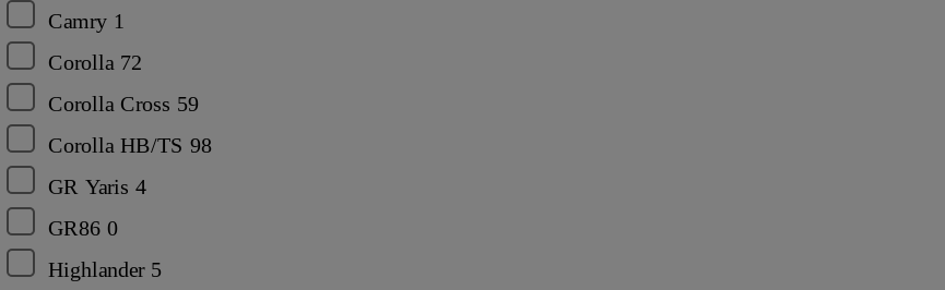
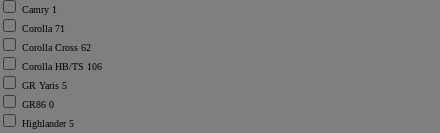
[48,50,142,74] Corolla 72 -> [22,23,65,34] Corolla 71
[48,91,199,115] Corolla Cross 59 -> [22,42,91,53] Corolla Cross 62
[48,133,212,157] Corolla HB/TS 98 -> [22,61,102,72] Corolla HB/TS 106
[48,174,146,198] GR Yaris 4 -> [22,80,67,91] GR Yaris 5

